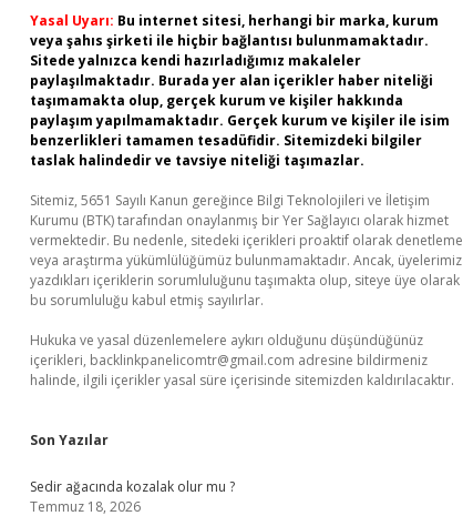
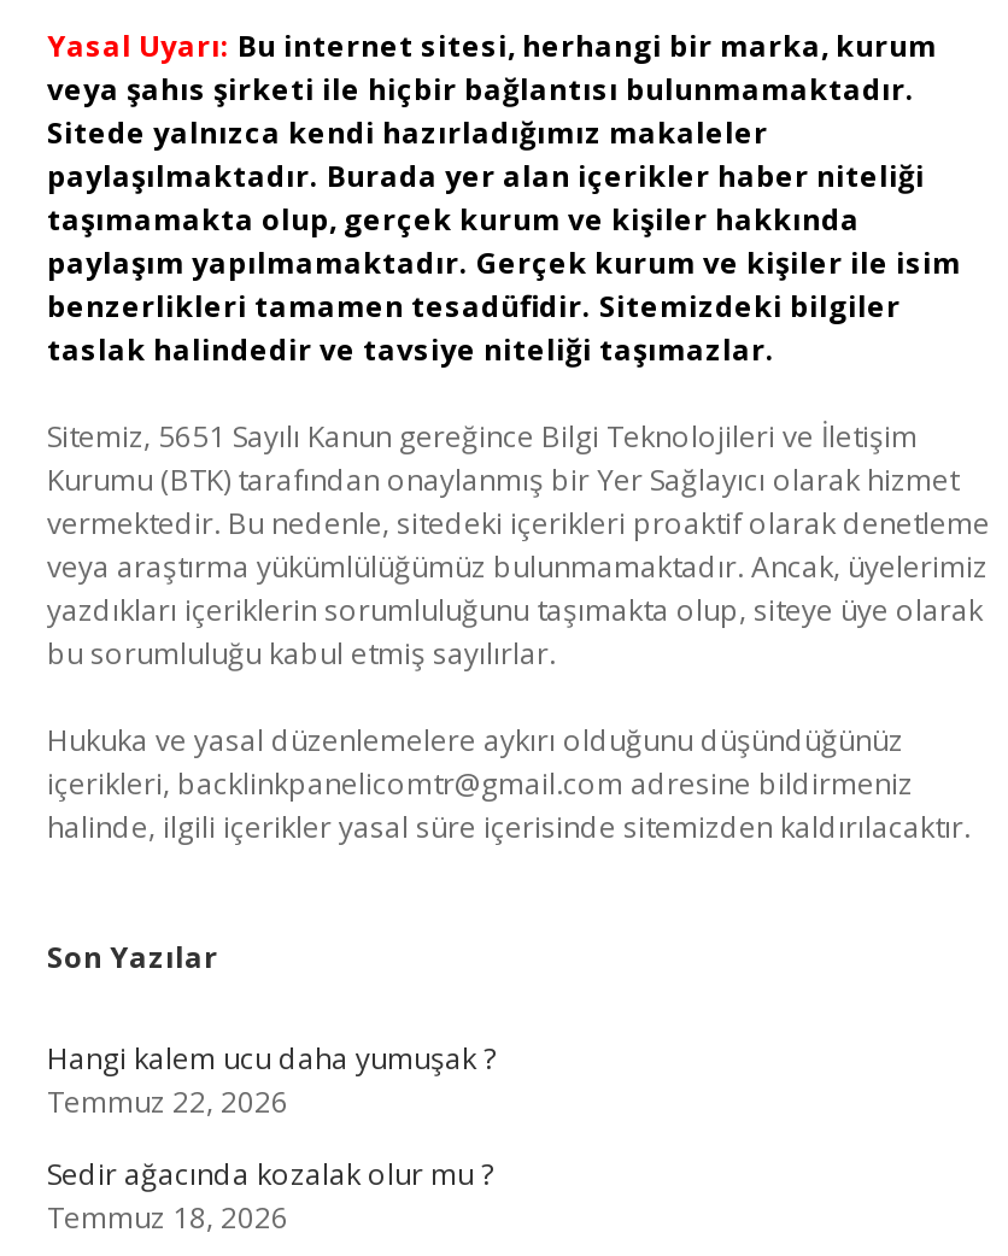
none -> [47,1038,496,1122] Hangi kalem ucu daha yumuşak ? | Temmuz 22, 2026

